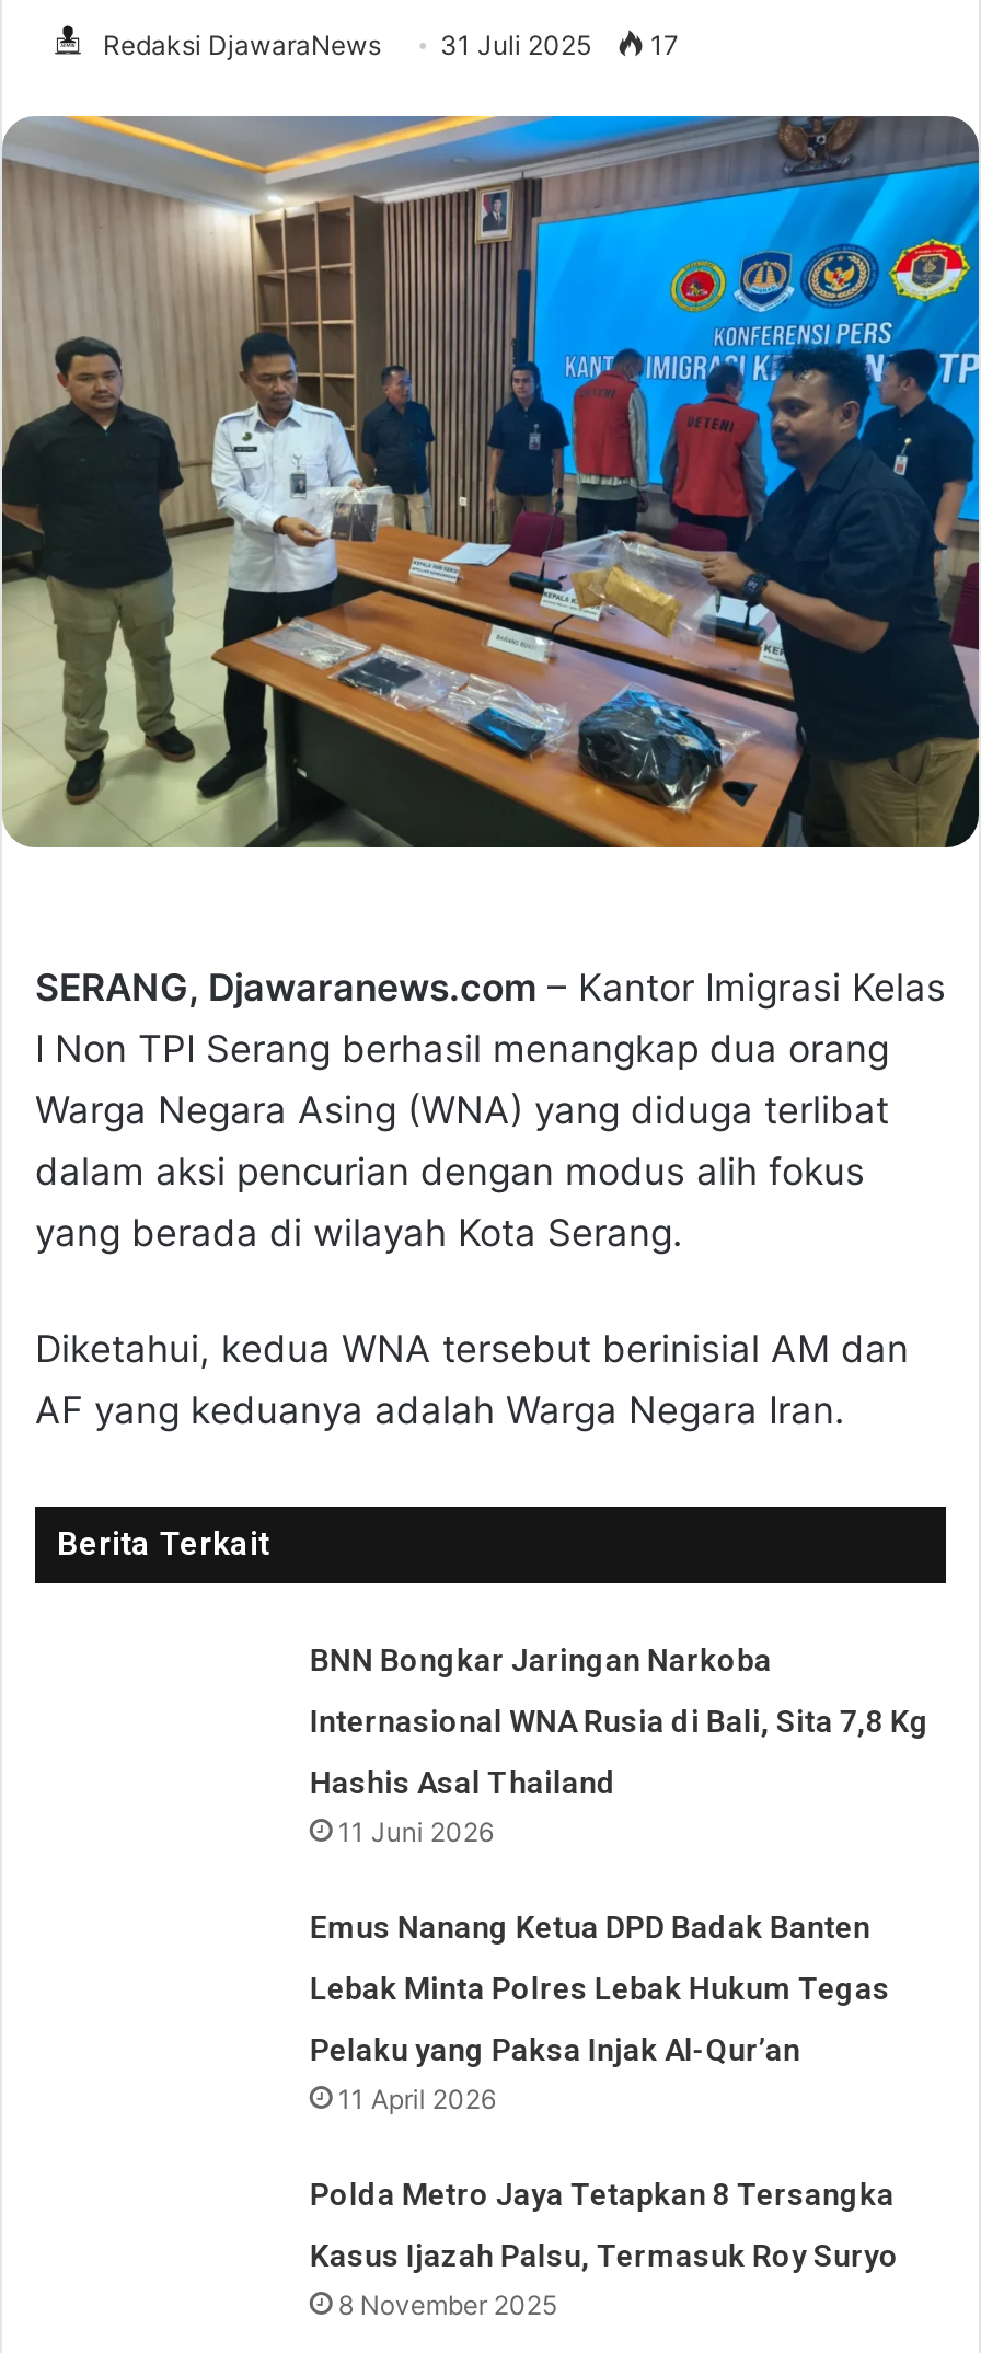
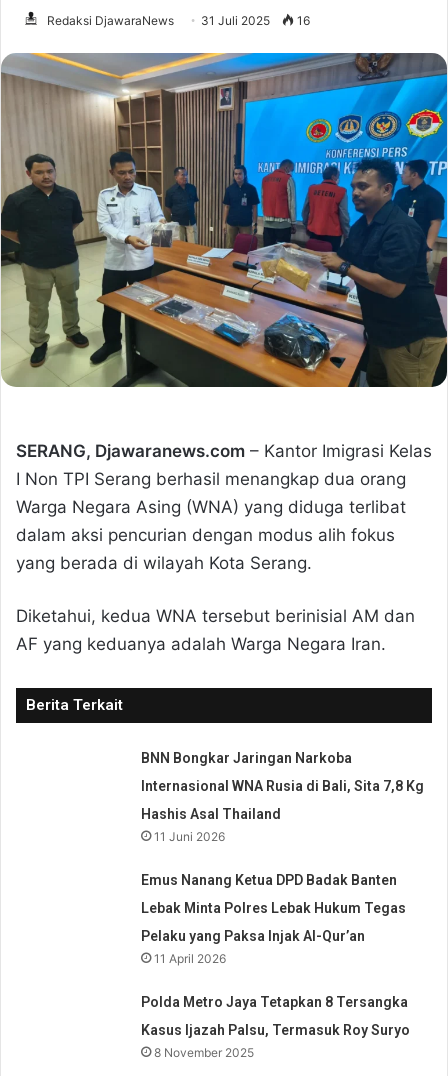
[103,28,679,60] Redaksi DjawaraNews 31 Juli 2025 17 -> [47,13,310,28] Redaksi DjawaraNews 31 Juli 2025 16

